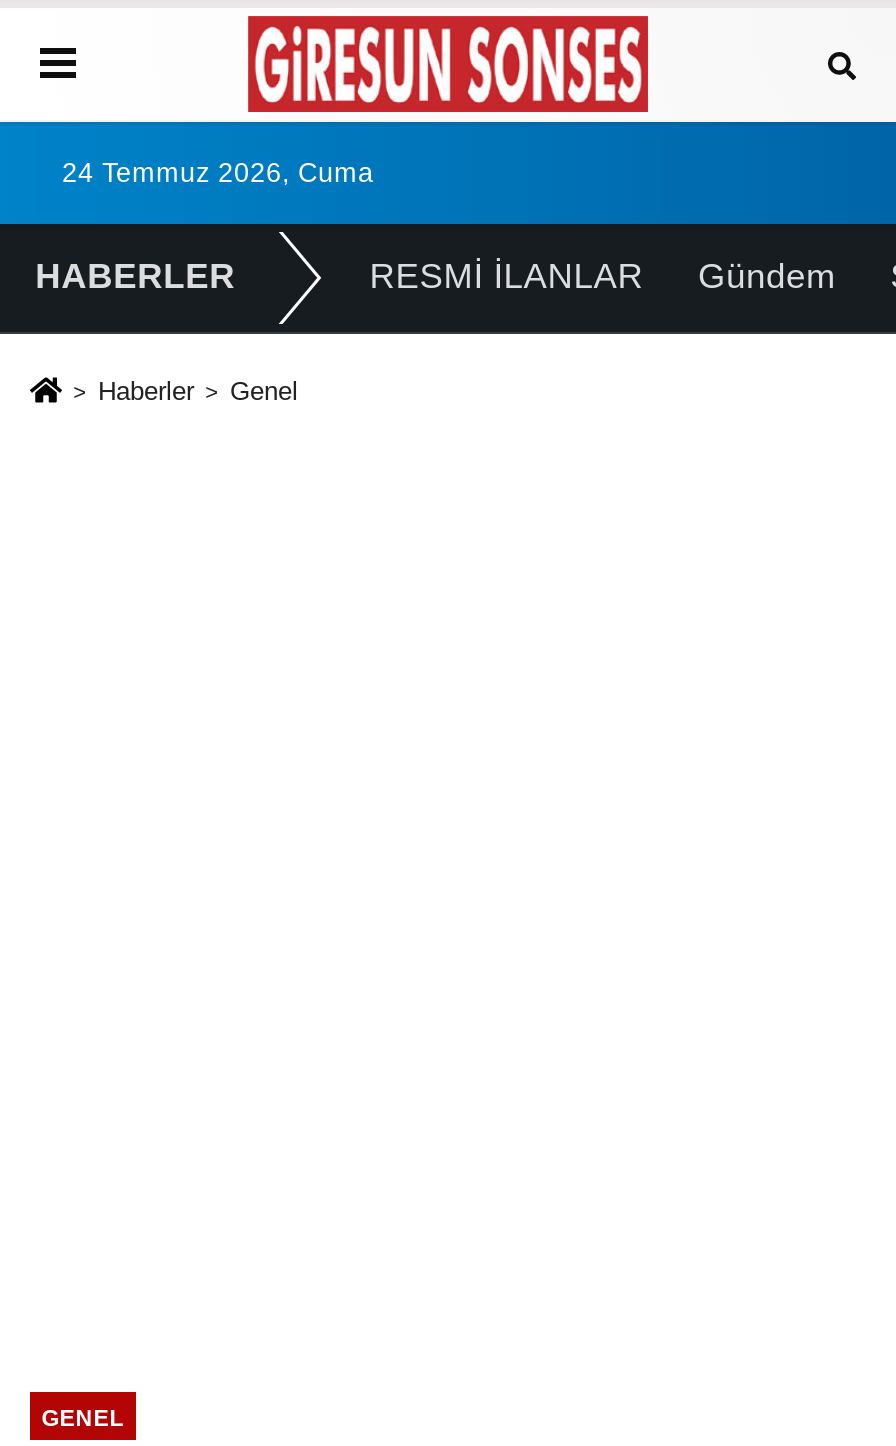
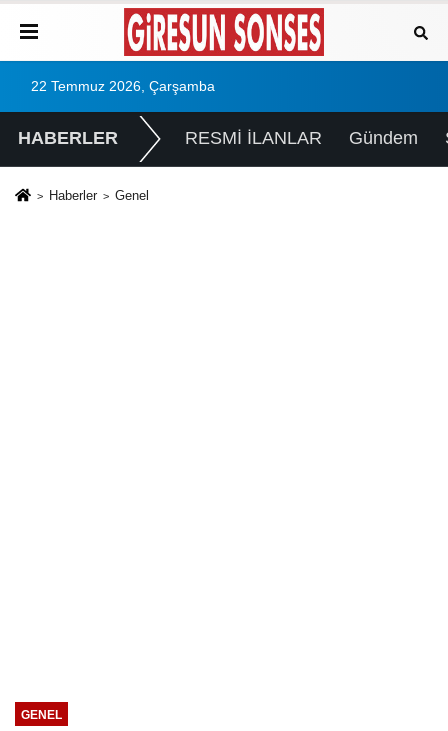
[62,158,374,188] 24 Temmuz 2026, Cuma -> [31,79,215,94] 22 Temmuz 2026, Çarşamba

